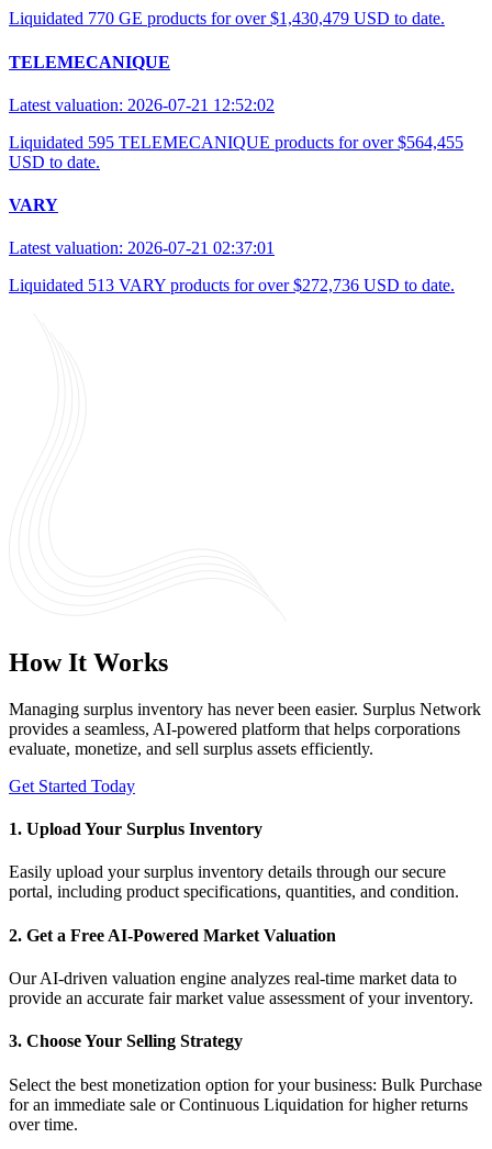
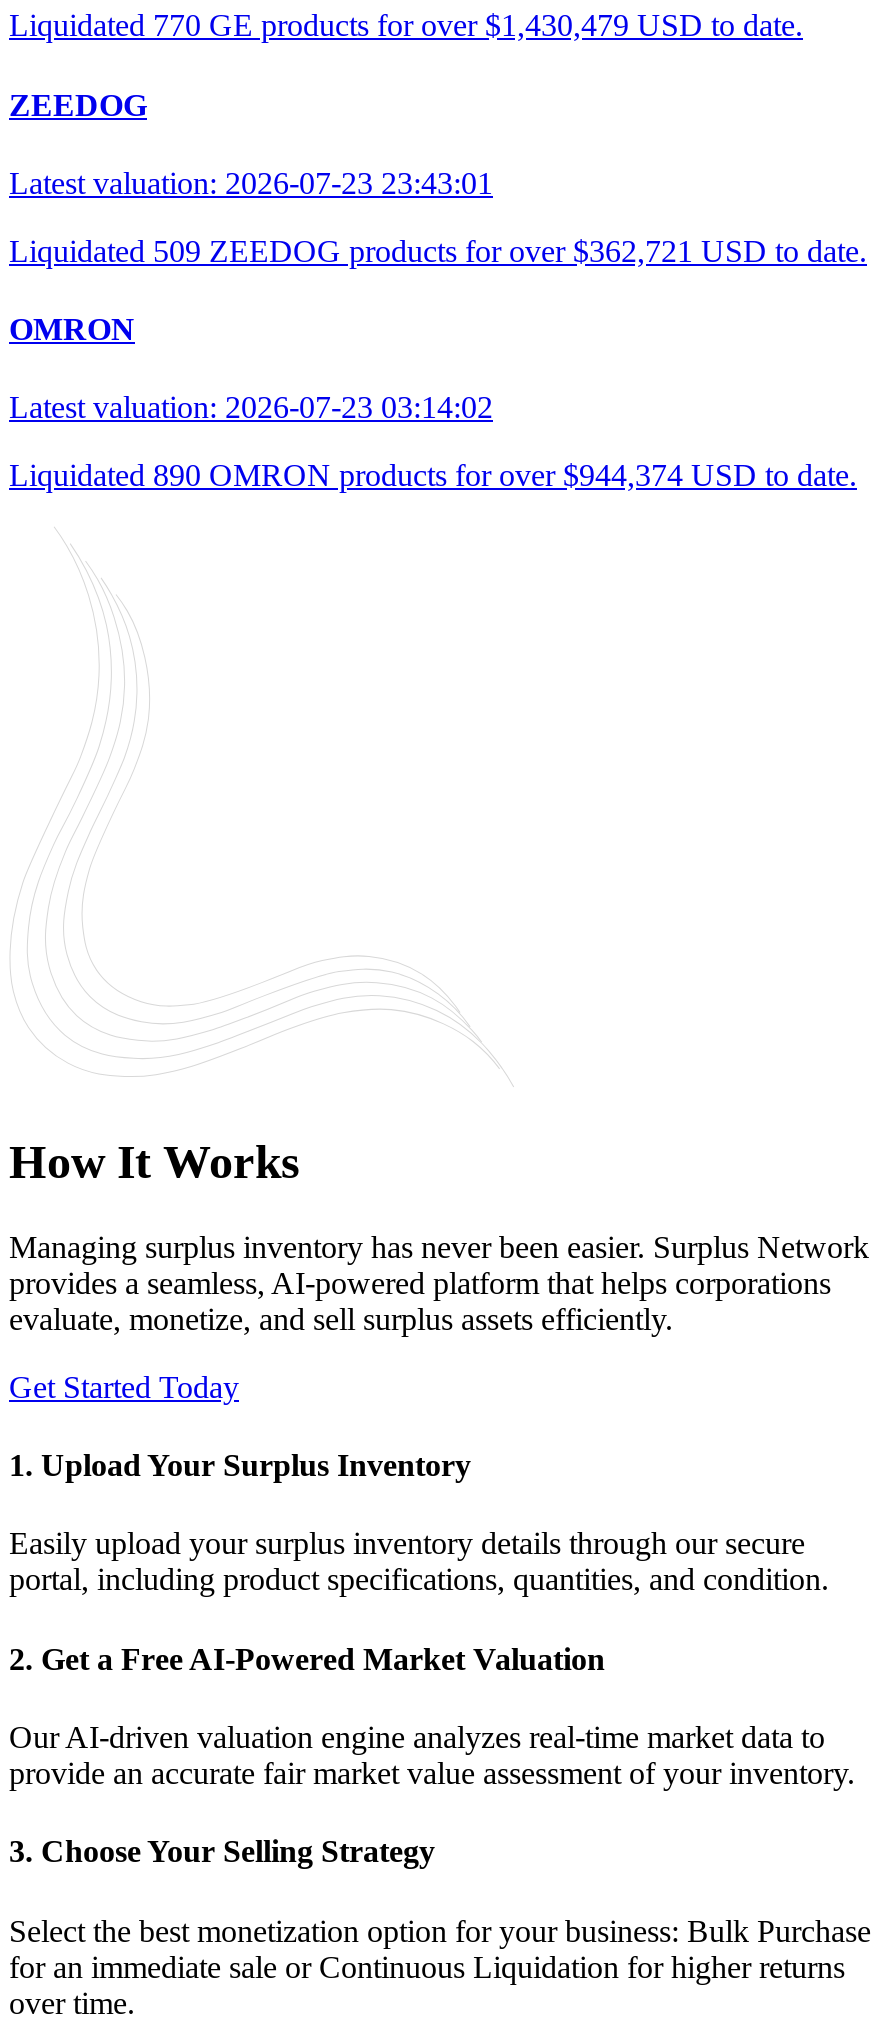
[9,52,170,71] TELEMECANIQUE -> [9,87,147,121] ZEEDOG
[9,95,275,114] Latest valuation: 2026-07-21 12:52:02 -> [9,166,493,200] Latest valuation: 2026-07-23 23:43:01
[9,133,463,171] Liquidated 595 TELEMECANIQUE products for over $564,455 | USD to date. -> [9,234,867,268] Liquidated 509 ZEEDOG products for over $362,721 USD to date.
[9,196,58,214] VARY -> [9,312,135,346] OMRON
[9,239,275,258] Latest valuation: 2026-07-21 02:37:01 -> [9,391,493,425] Latest valuation: 2026-07-23 03:14:02
[9,276,455,295] Liquidated 513 VARY products for over $272,736 USD to date. -> [9,459,857,493] Liquidated 890 OMRON products for over $944,374 USD to date.

